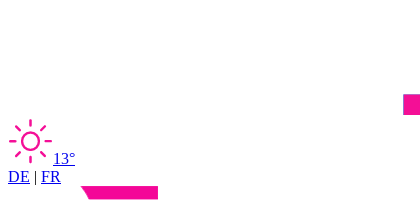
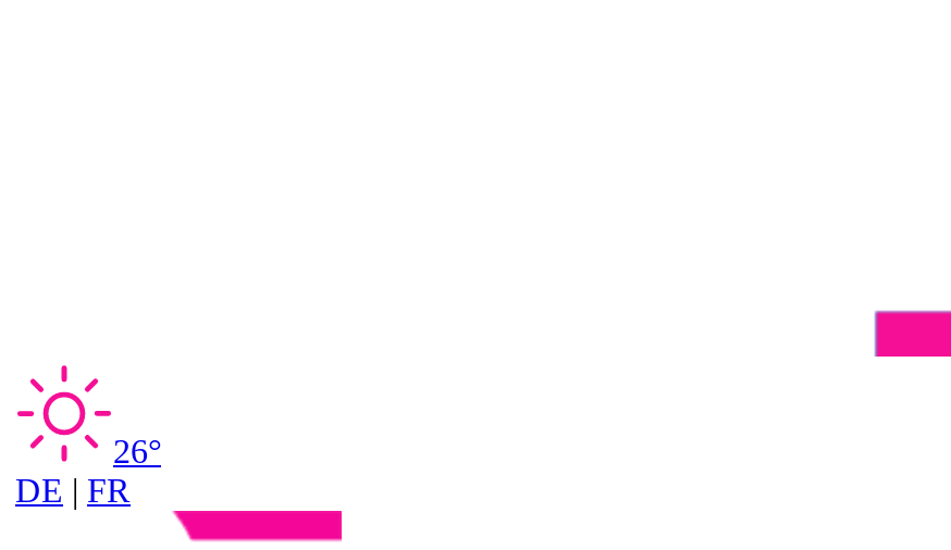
[53,150,75,167] 13° -> [113,433,161,470] 26°

